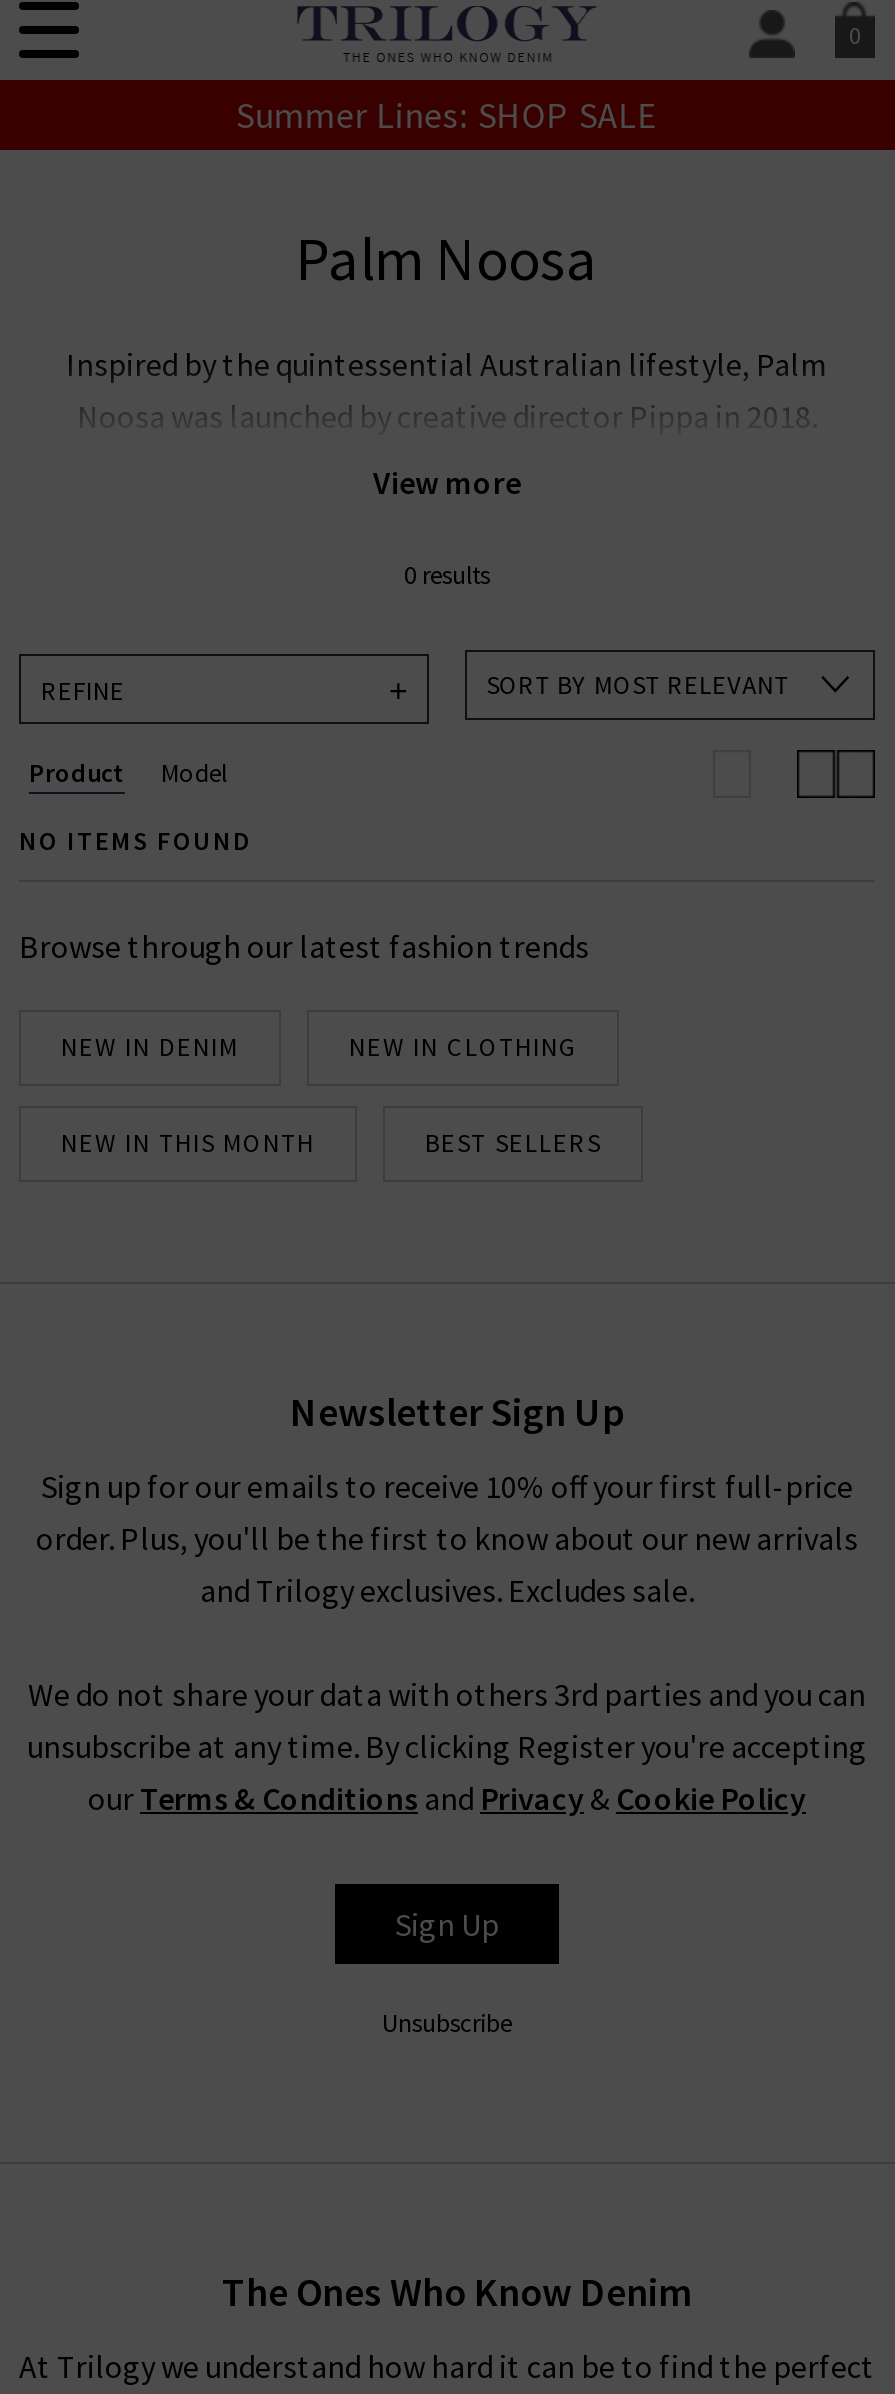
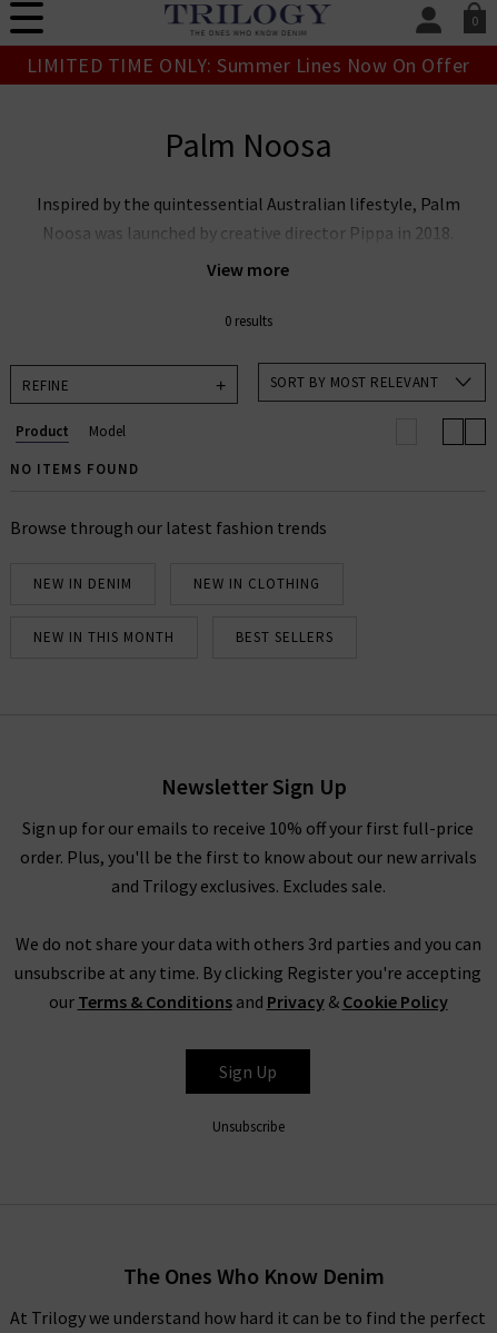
[235,92,659,138] Summer Lines: SHOP SALE -> [26,52,470,78] LIMITED TIME ONLY: Summer Lines Now On Offer

